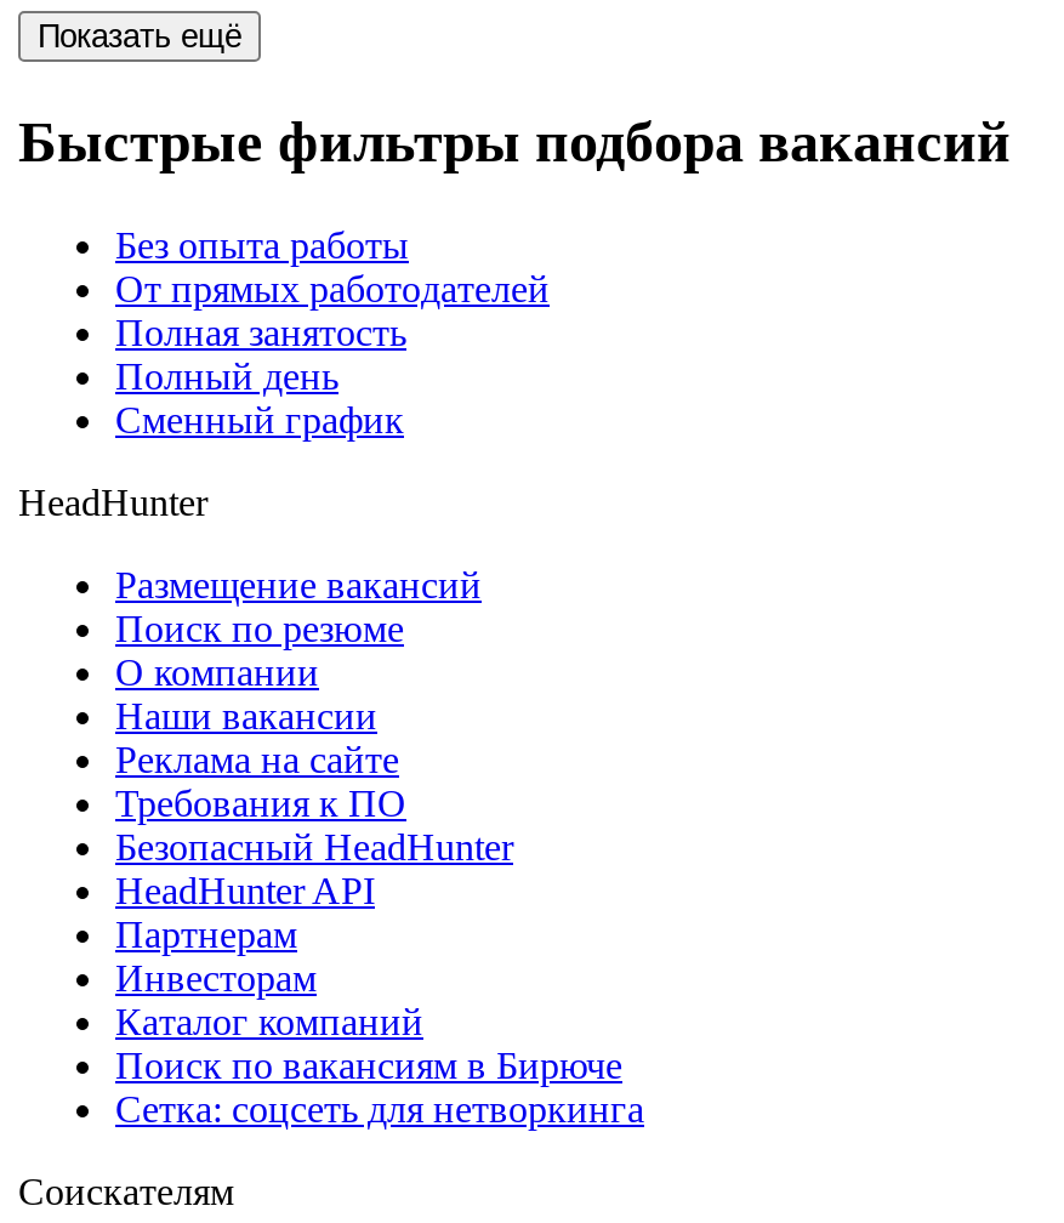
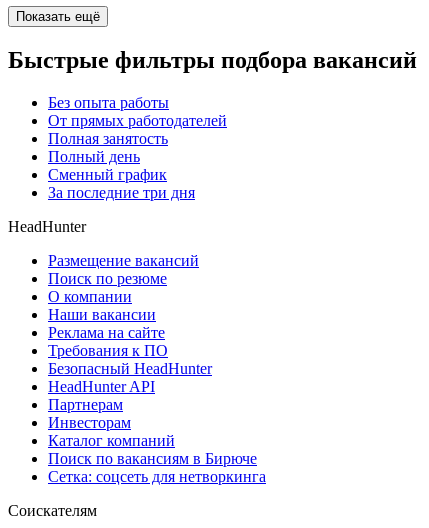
none -> [48,184,195,201] За последние три дня

